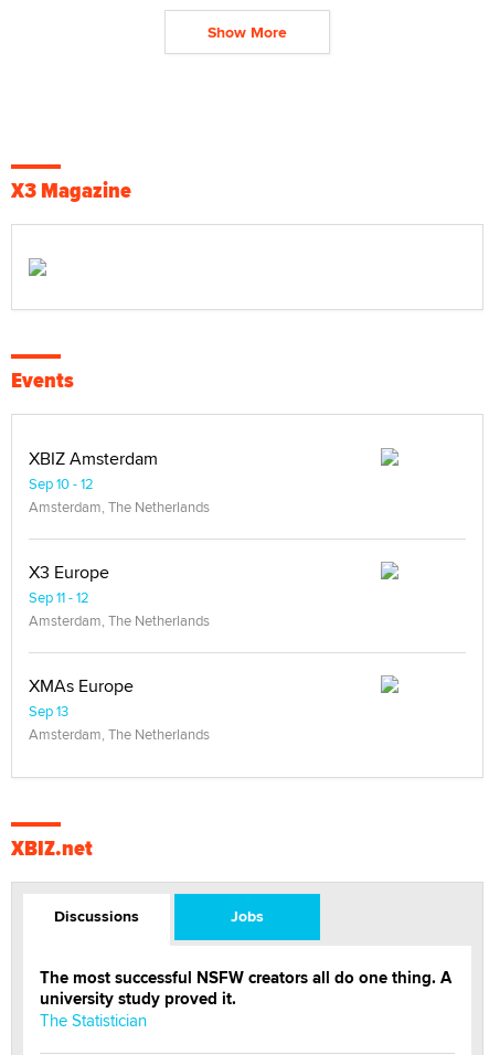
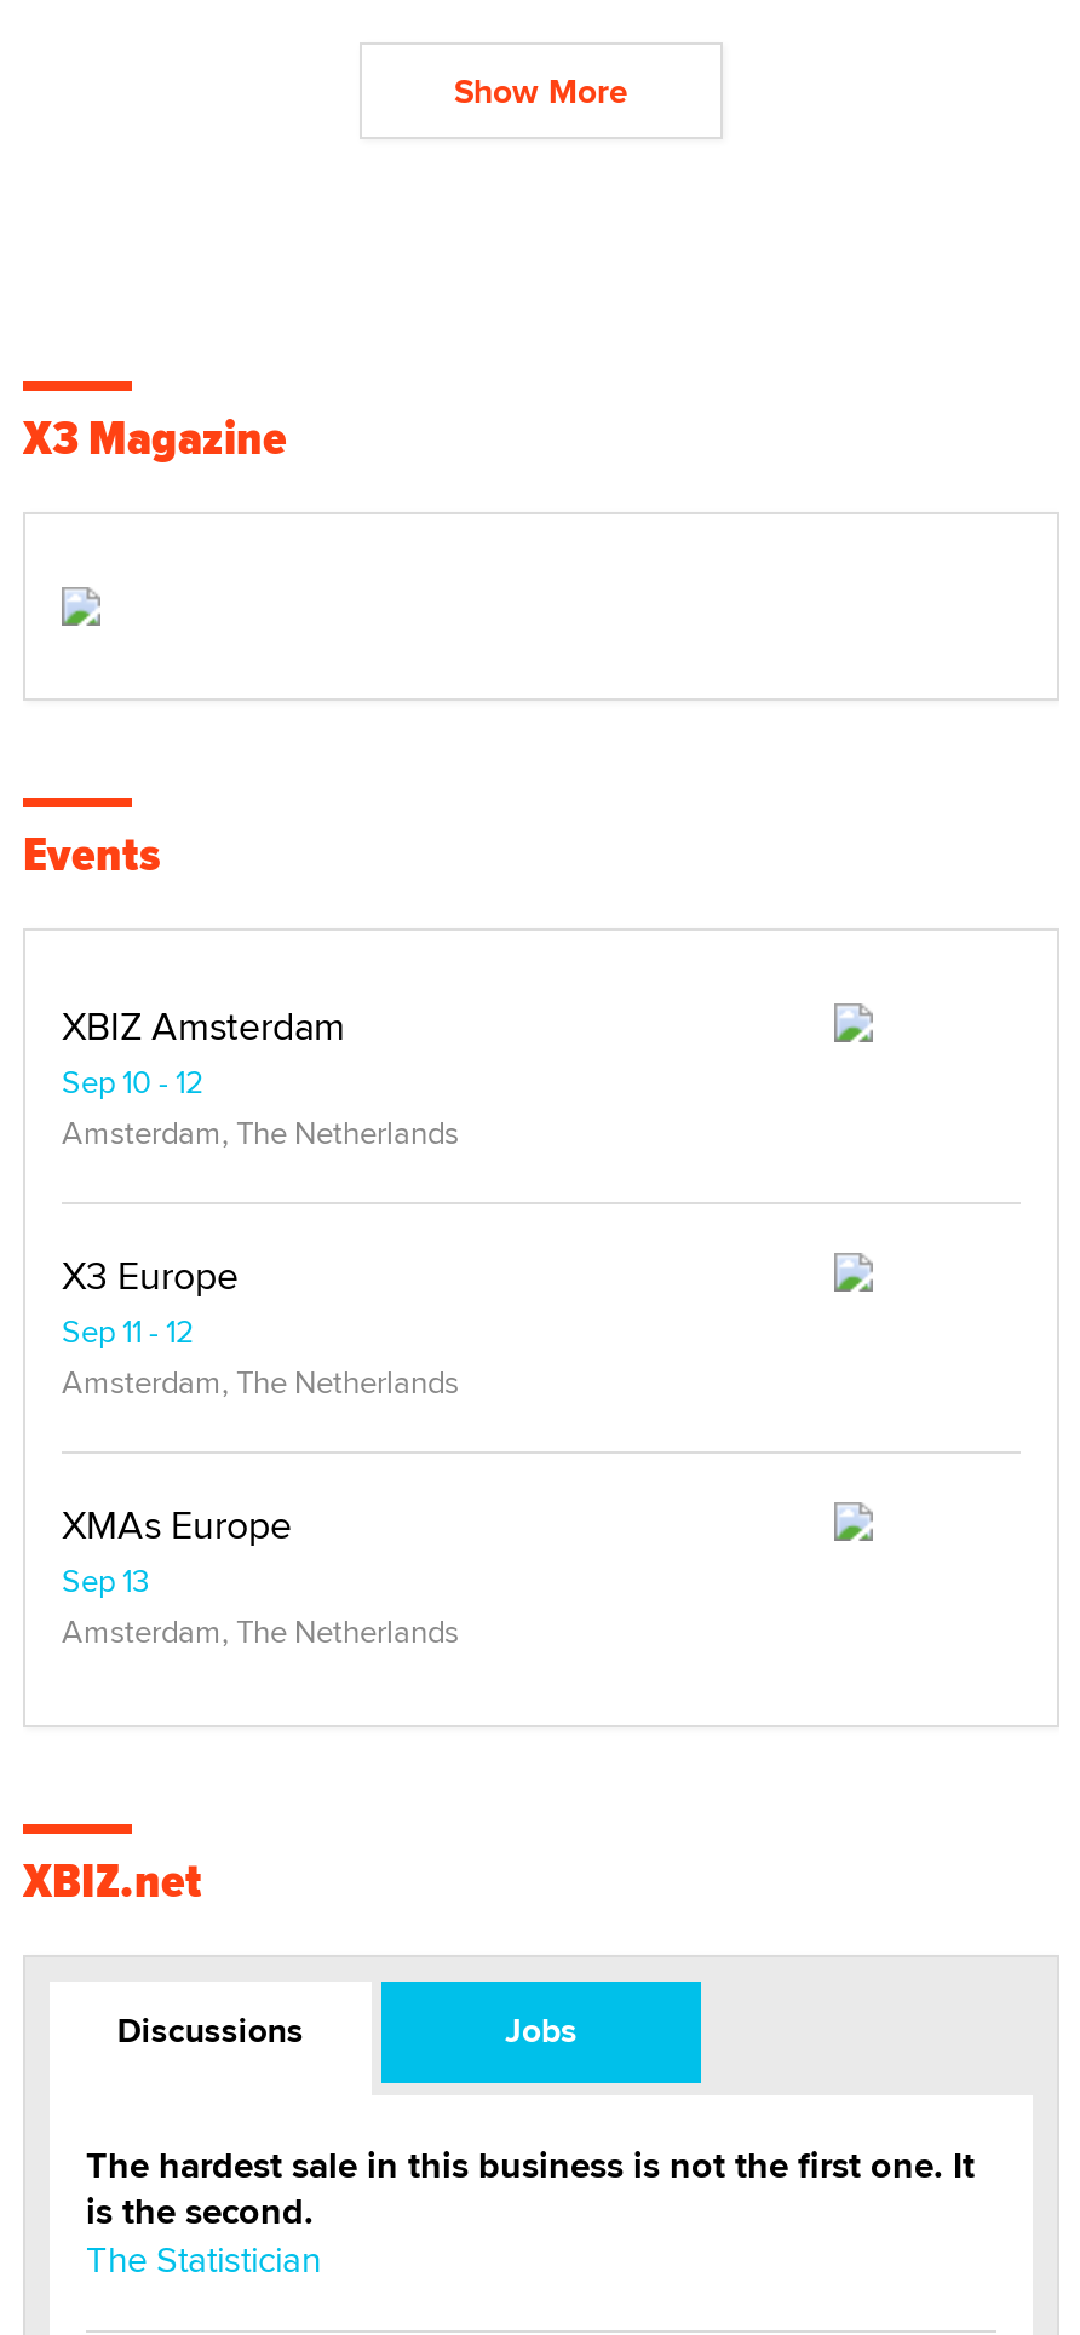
[40,966,451,1011] The most successful NSFW creators all do one thing. A | university study proved it. -> [86,2139,975,2239] The hardest sale in this business is not the first one. It | is the second.

